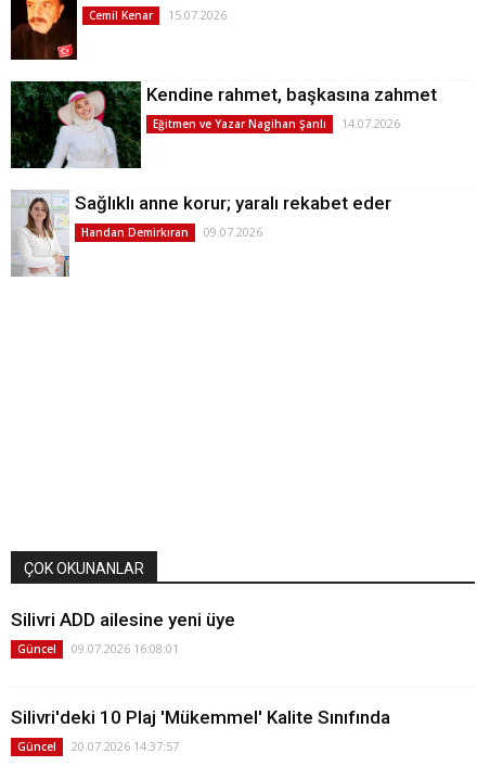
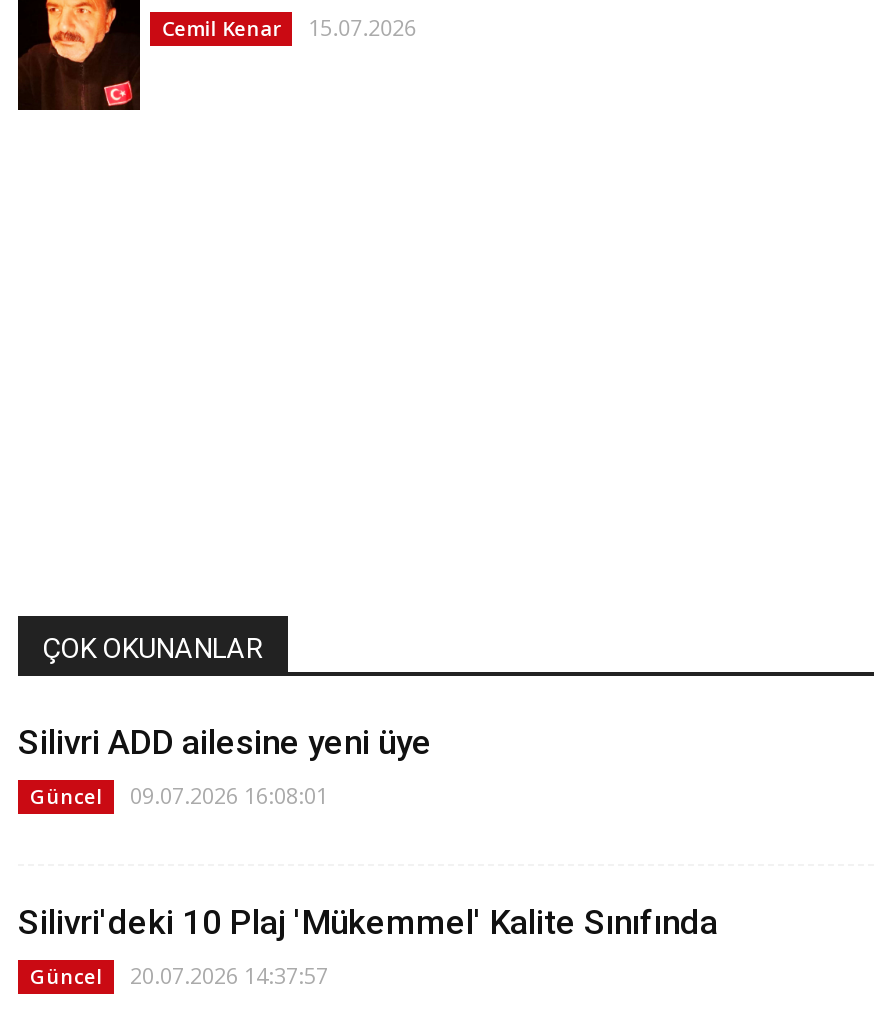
[10,80,437,169] [image] | Kendine rahmet, başkasına zahmet | Eğitmen ve Yazar Nagihan Şanlı | 14.07.2026 -> none
[11,190,391,277] [image] | Sağlıklı anne korur; yaralı rekabet eder | Handan Demirkıran | 09.07.2026 -> none

